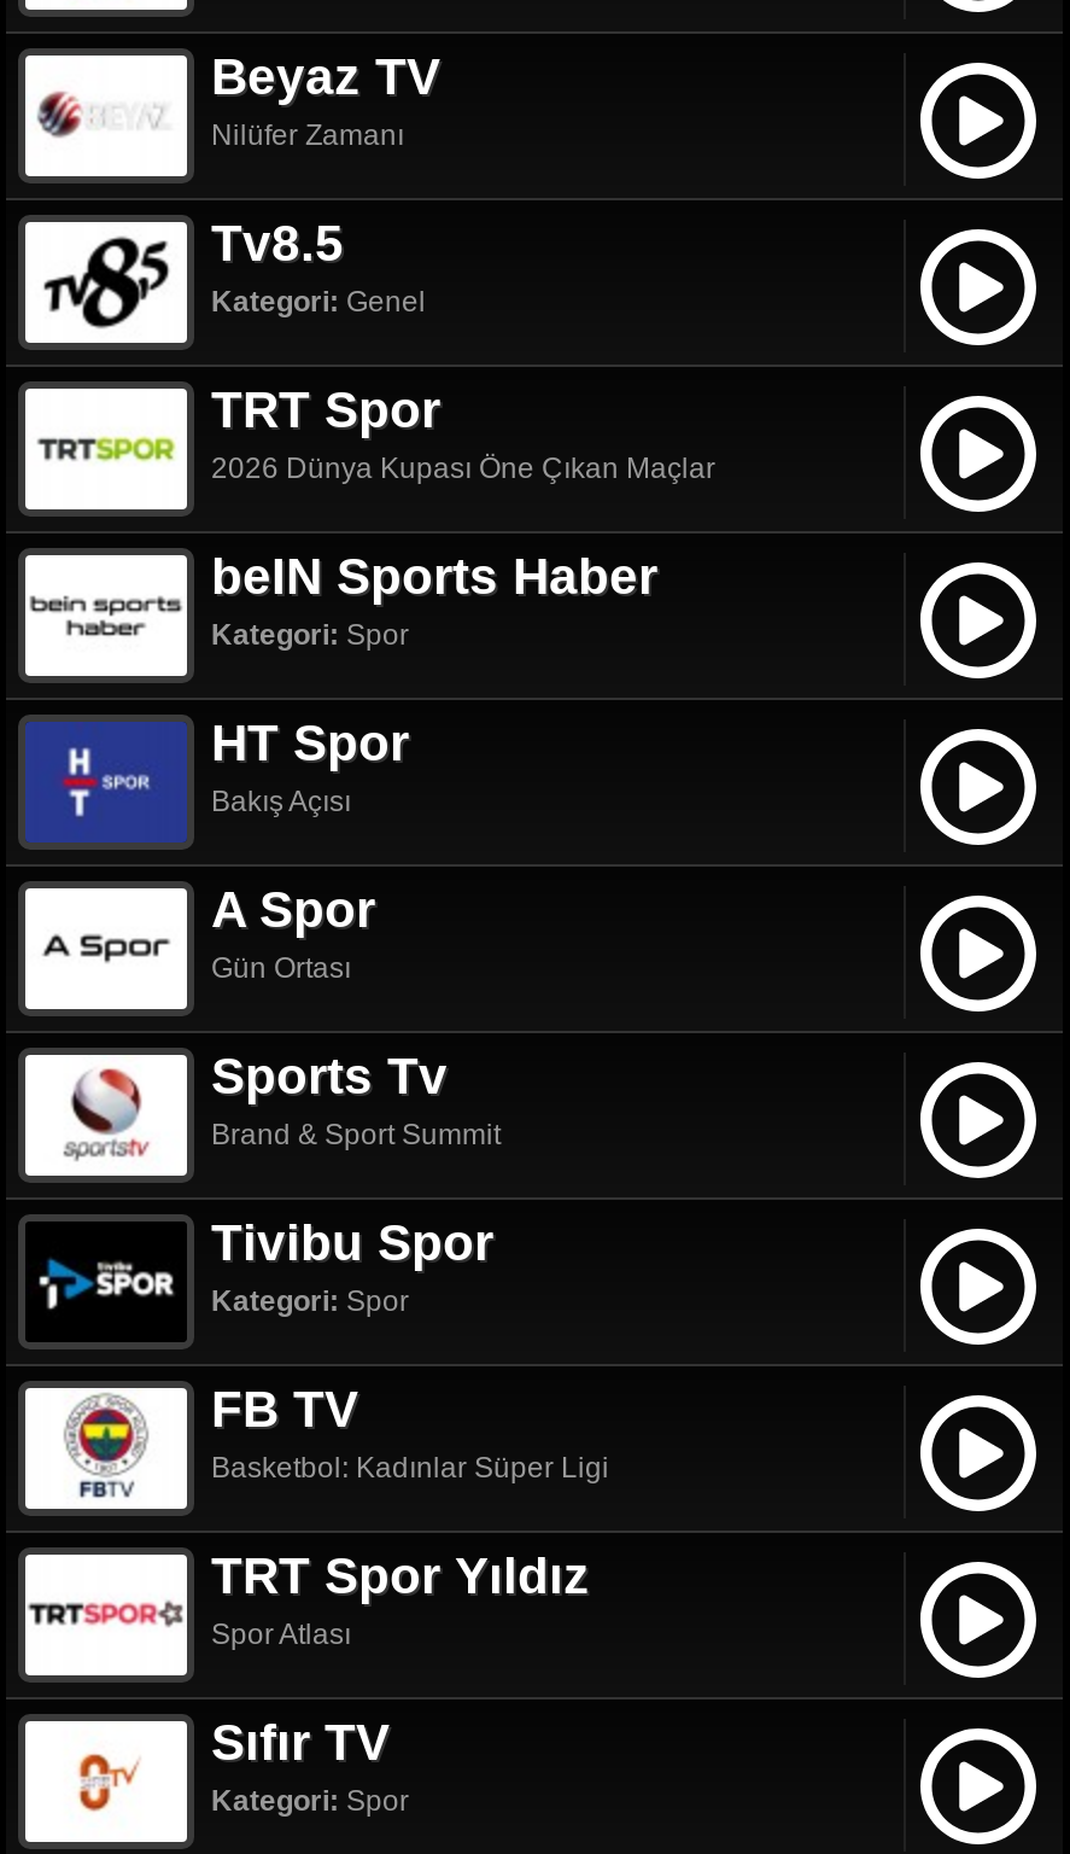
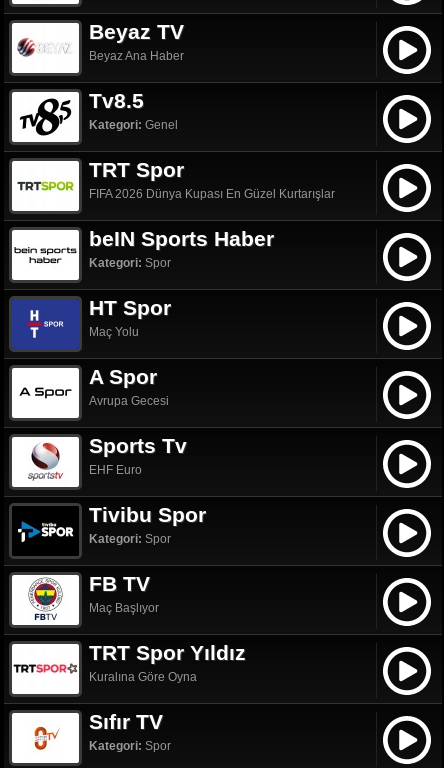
[211,118,404,152] Nilüfer Zamanı -> [89,49,184,63] Beyaz Ana Haber
[211,451,715,485] 2026 Dünya Kupası Öne Çıkan Maçlar -> [89,187,335,201] FIFA 2026 Dünya Kupası En Güzel Kurtarışlar
[211,784,351,818] Bakış Açısı -> [89,325,139,339] Maç Yolu
[211,951,351,985] Gün Ortası -> [89,394,169,408] Avrupa Gecesi
[211,1117,501,1151] Brand & Sport Summit -> [89,463,142,477] EHF Euro
[211,1451,609,1484] Basketbol: Kadınlar Süper Ligi -> [89,601,159,615] Maç Başlıyor
[211,1617,351,1651] Spor Atlası -> [89,670,197,684] Kuralına Göre Oyna

